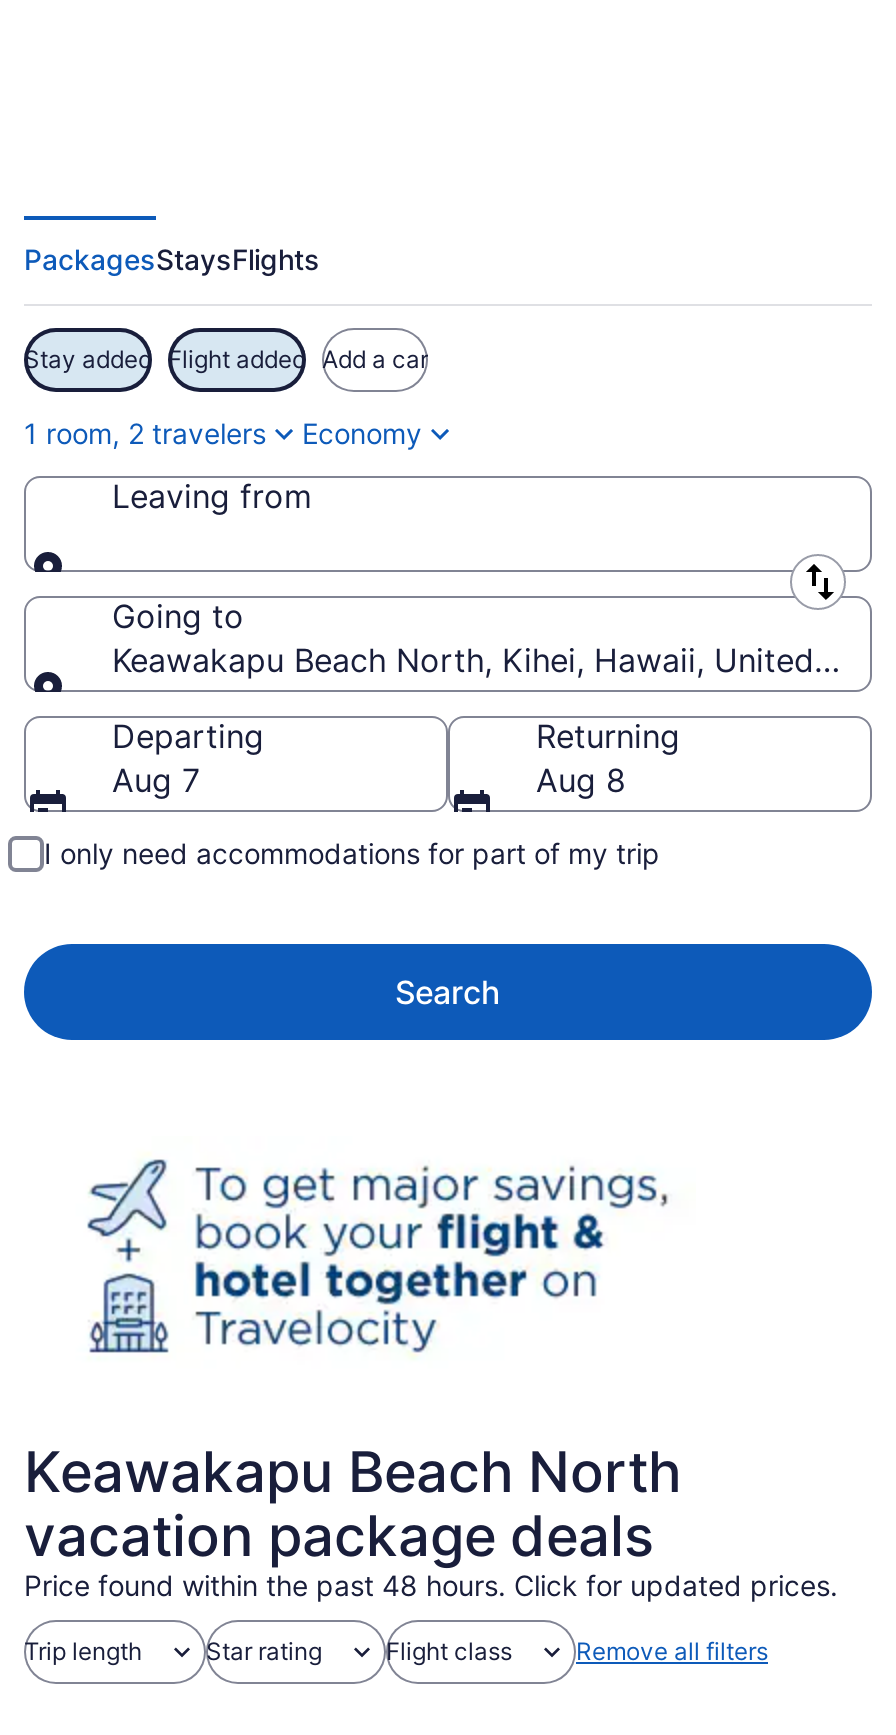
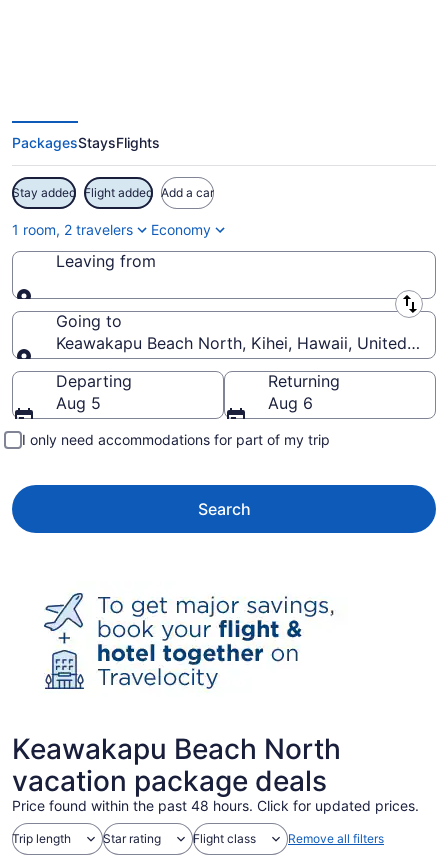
[112,760,200,800] Aug 7 -> [56,393,101,413] Aug 5
[536,760,626,800] Aug 8 -> [268,393,313,413] Aug 6

